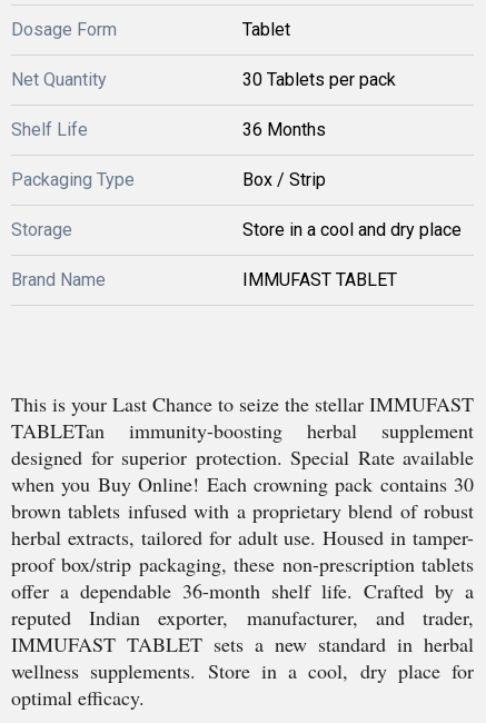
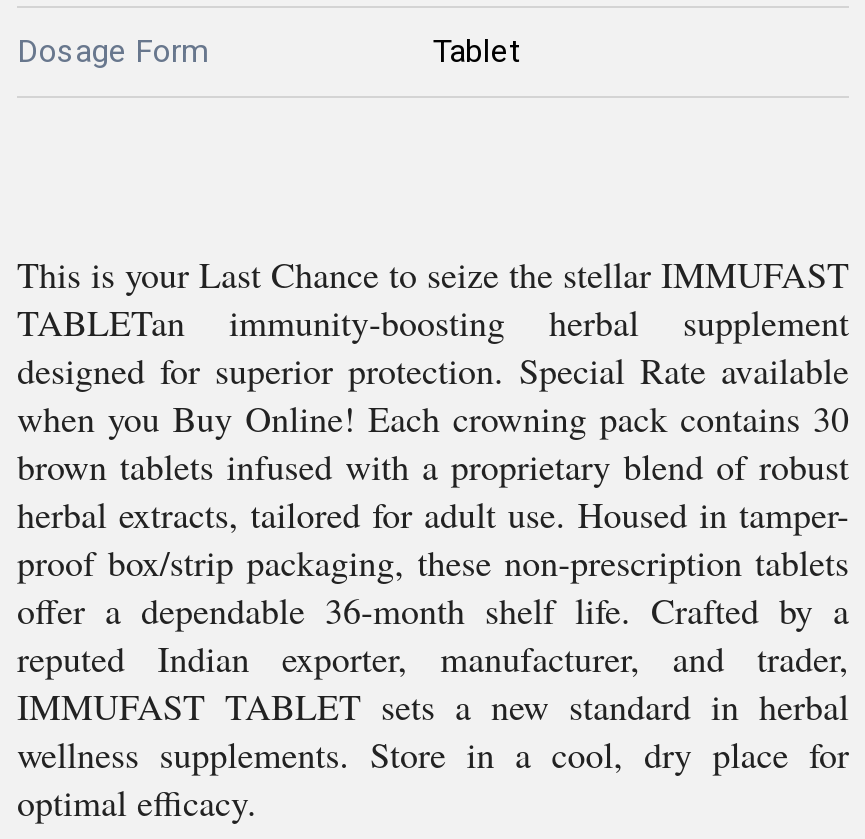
[11,69,462,290] Net Quantity | 30 Tablets per pack | Shelf Life | 36 Months | Packaging Type | Box / Strip | Storage | Store in a cool and dry place | Brand Name | IMMUFAST TABLET -> none

